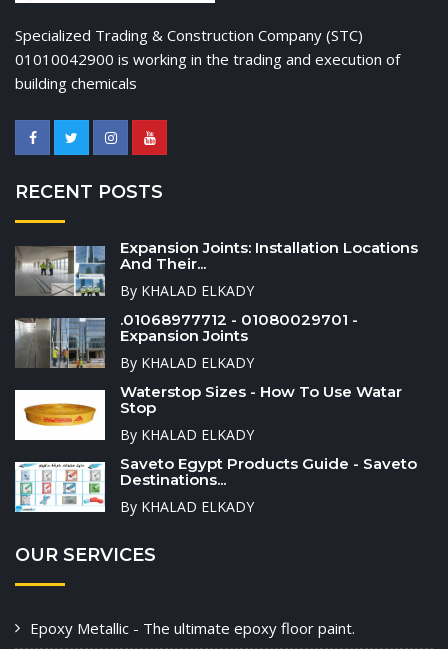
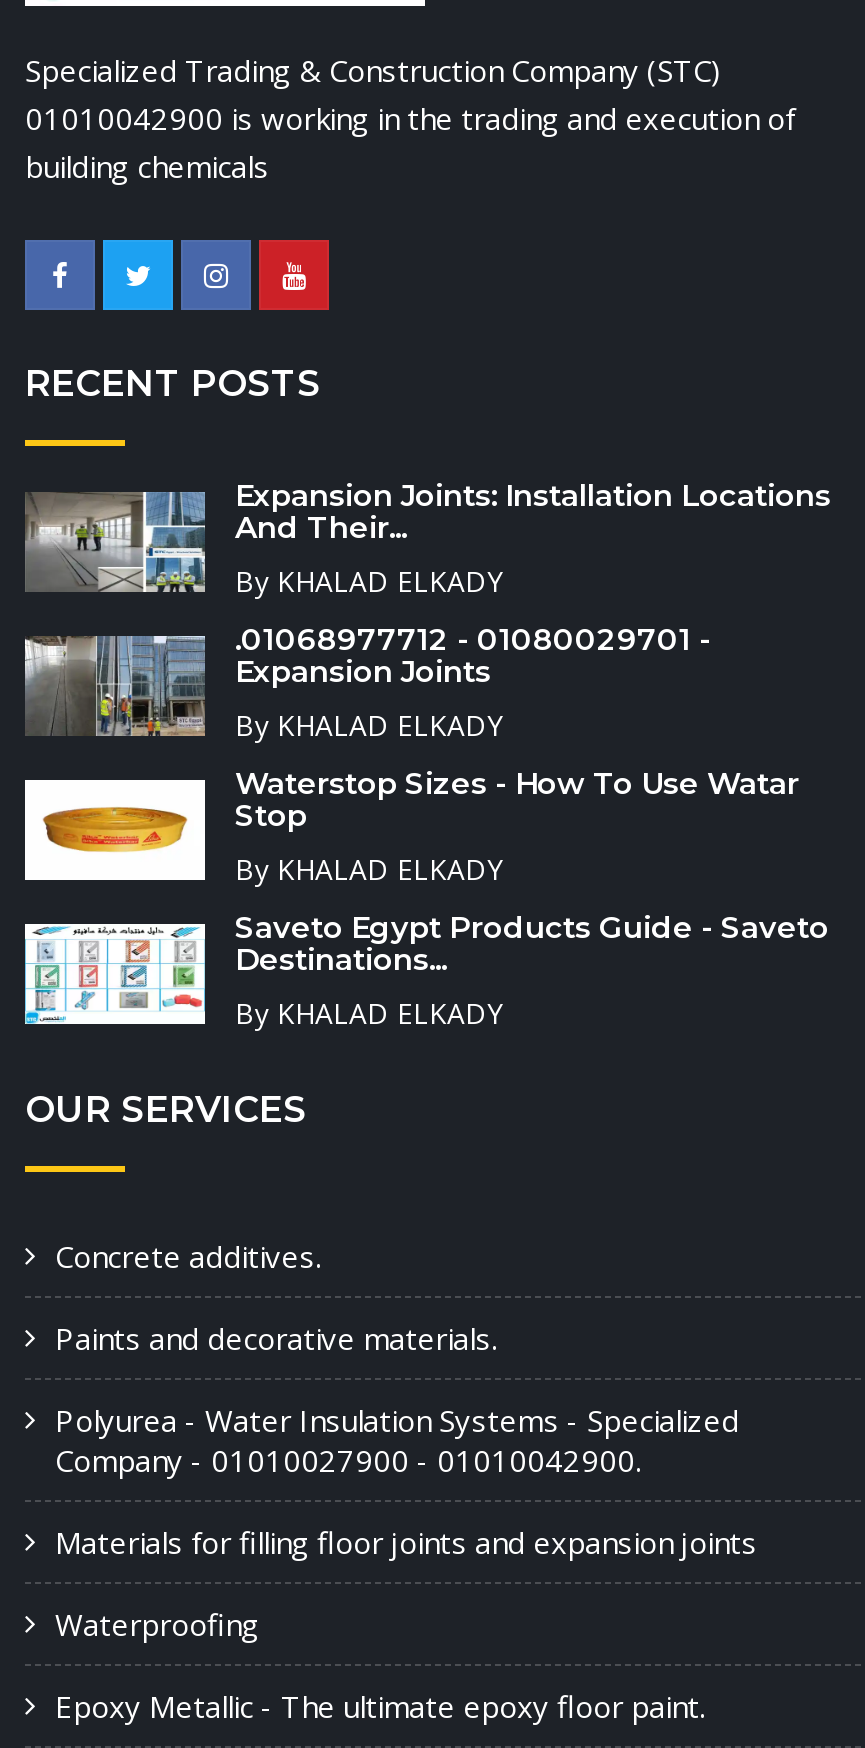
none -> [55,1236,757,1644] Concrete additives. | Paints and decorative materials. | Polyurea - Water Insulation Systems - Specialized | Company - 01010027900 - 01010042900. | Materials for filling floor joints and expansion joints | Waterproofing

